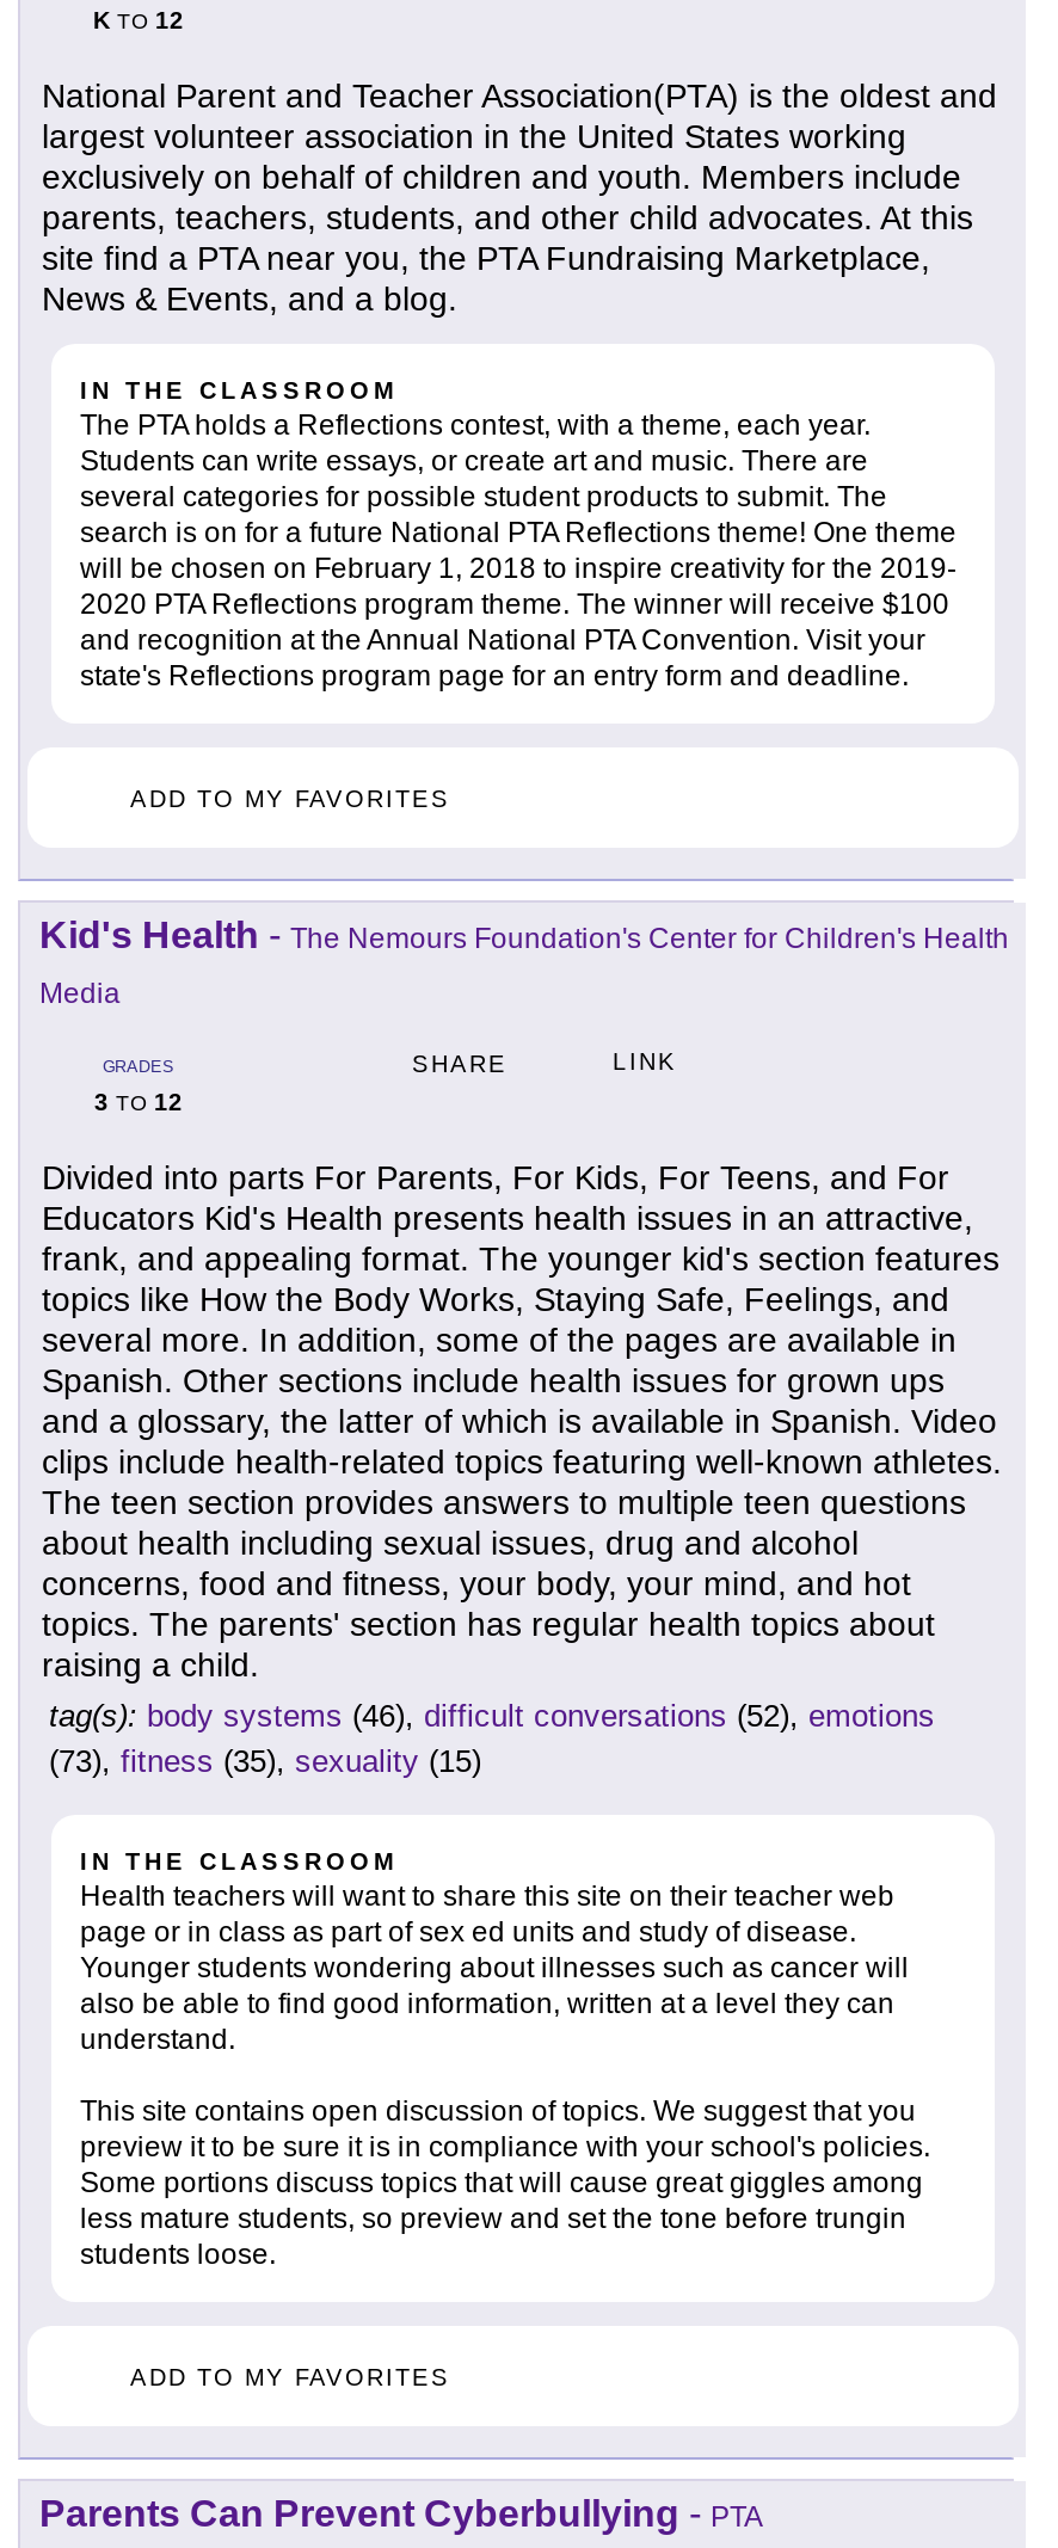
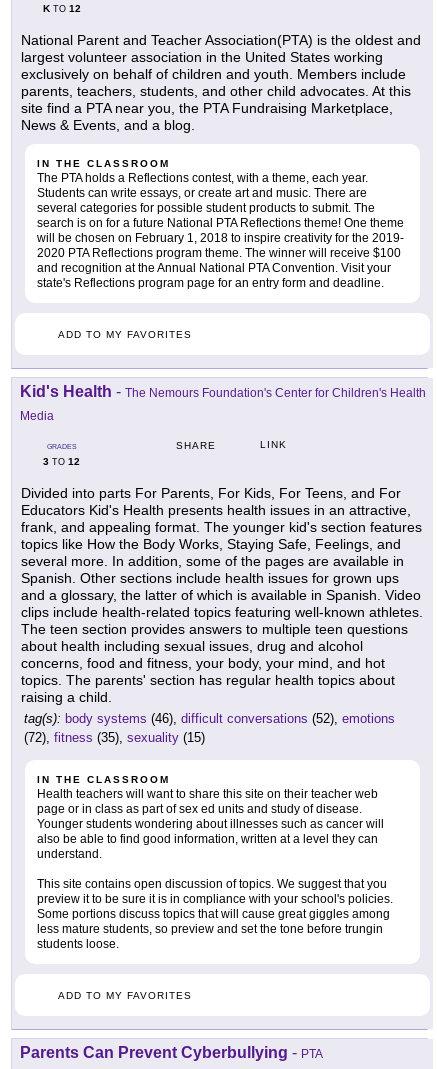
[49,1744,481,1780] (73), fitness (35), sexuality (15) -> [24,730,205,745] (72), fitness (35), sexuality (15)

